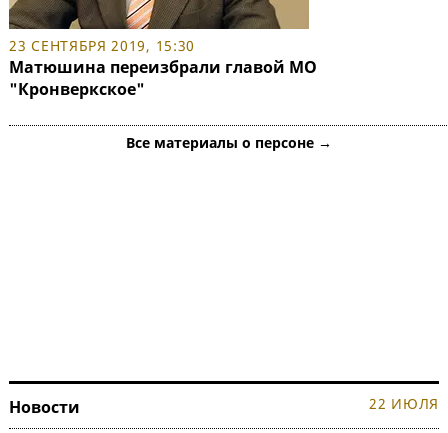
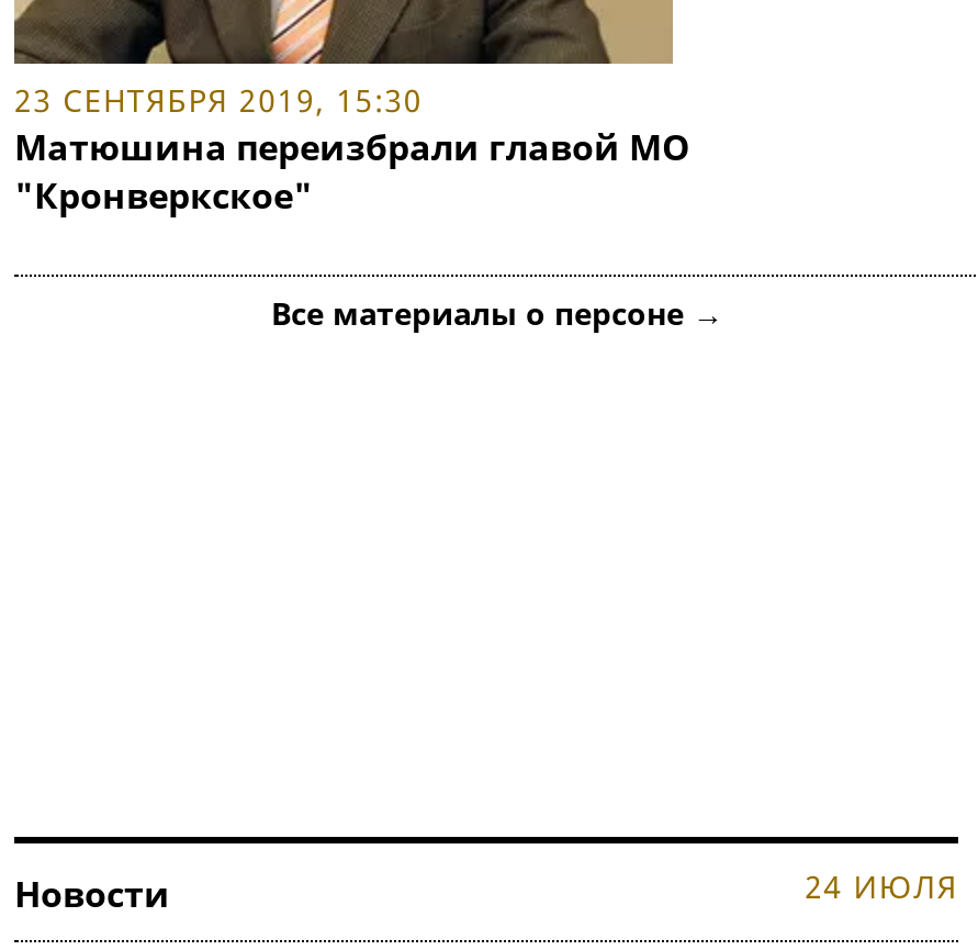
[369,394,439,413] 22 ИЮЛЯ -> [805,866,958,907] 24 ИЮЛЯ

